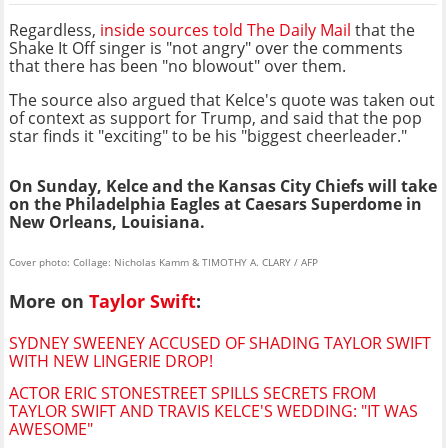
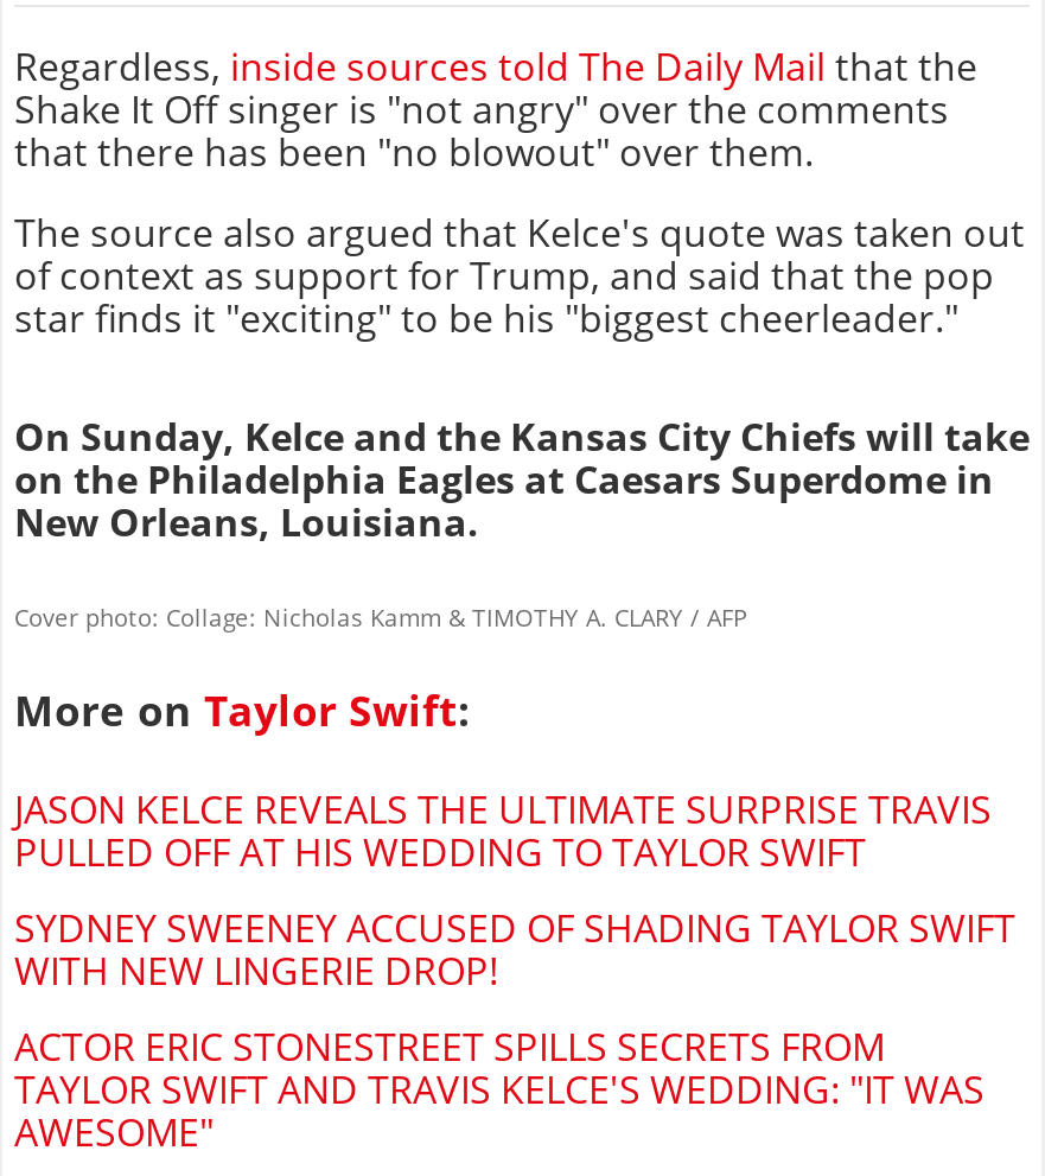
none -> [14,784,992,879] JASON KELCE REVEALS THE ULTIMATE SURPRISE TRAVIS | PULLED OFF AT HIS WEDDING TO TAYLOR SWIFT

